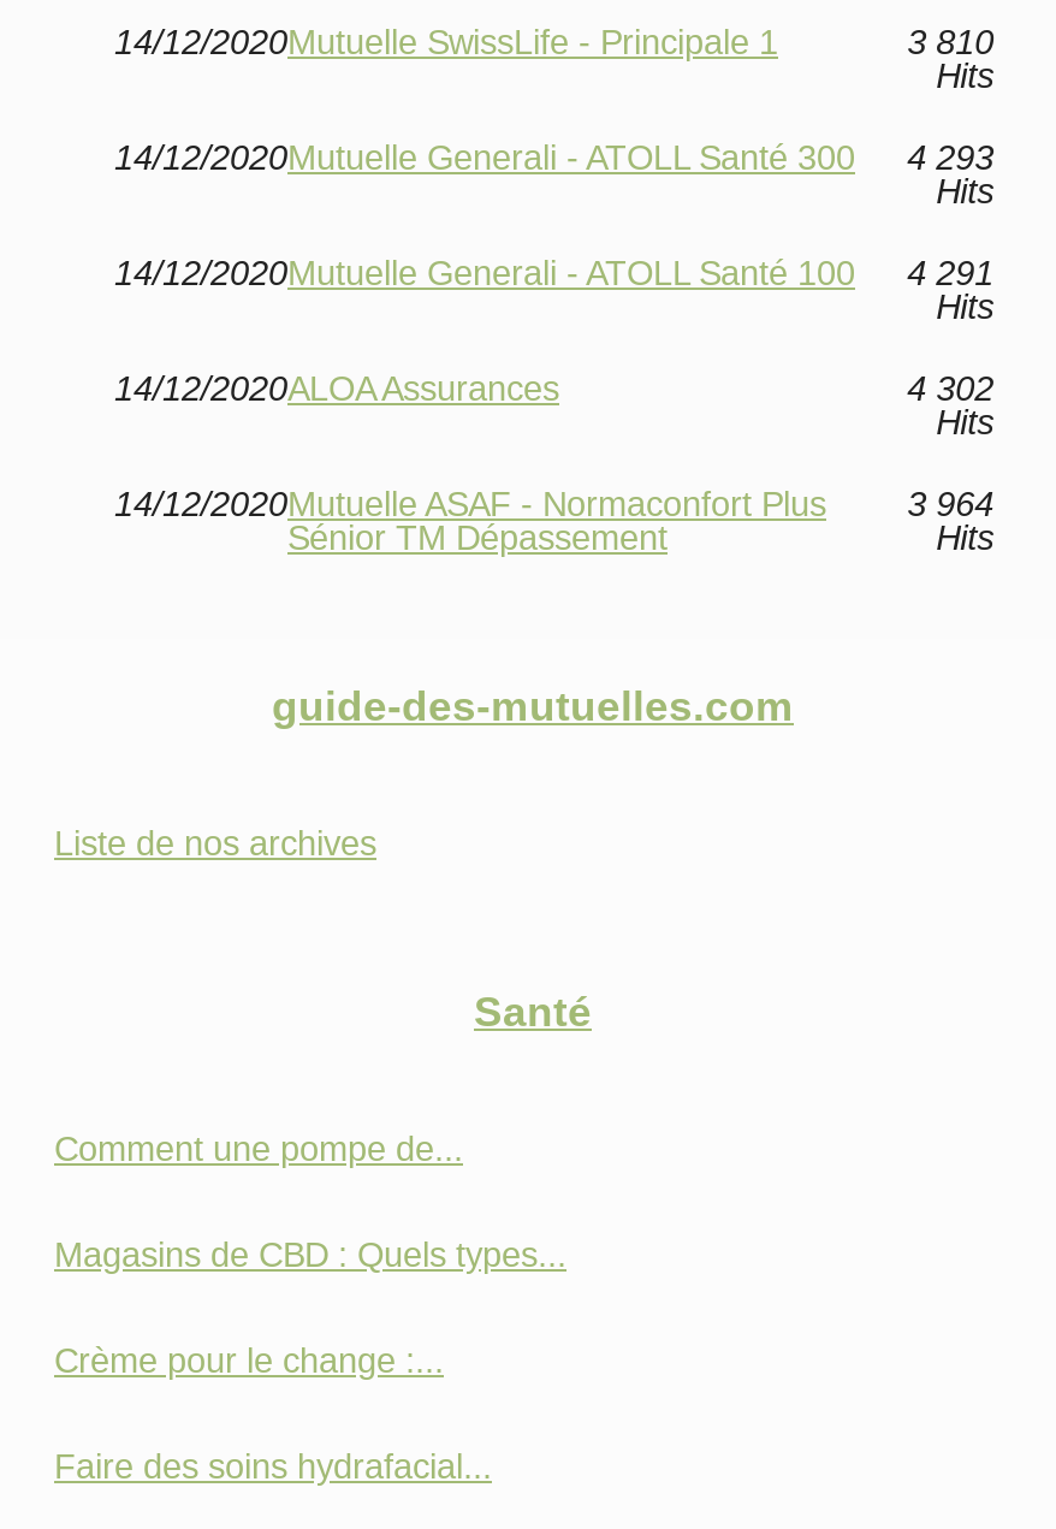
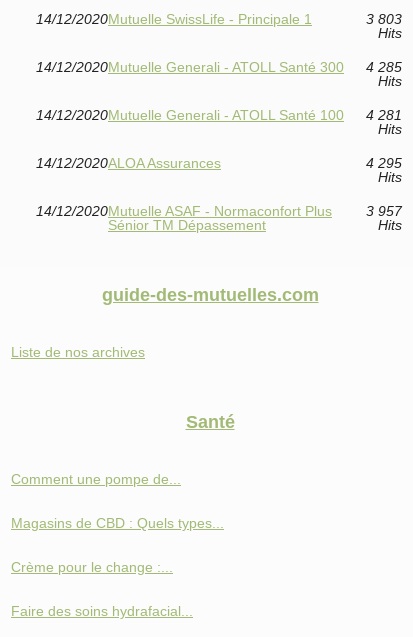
[907,23,994,62] 3 810 -> [366,11,402,27] 3 803
[114,139,994,177] 14/12/2020Mutuelle Generali - ATOLL Santé 300 4 293 -> [36,59,402,75] 14/12/2020Mutuelle Generali - ATOLL Santé 300 4 285
[114,254,994,293] 14/12/2020Mutuelle Generali - ATOLL Santé 100 4 291 -> [36,107,402,123] 14/12/2020Mutuelle Generali - ATOLL Santé 100 4 281
[907,370,994,408] 4 302 -> [366,155,402,171] 4 295
[907,485,994,524] 3 964 -> [366,203,402,219] 3 957

